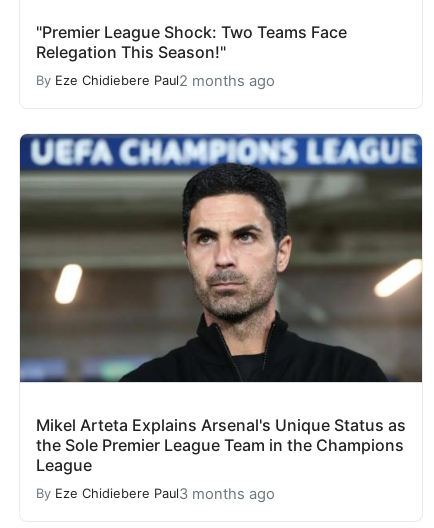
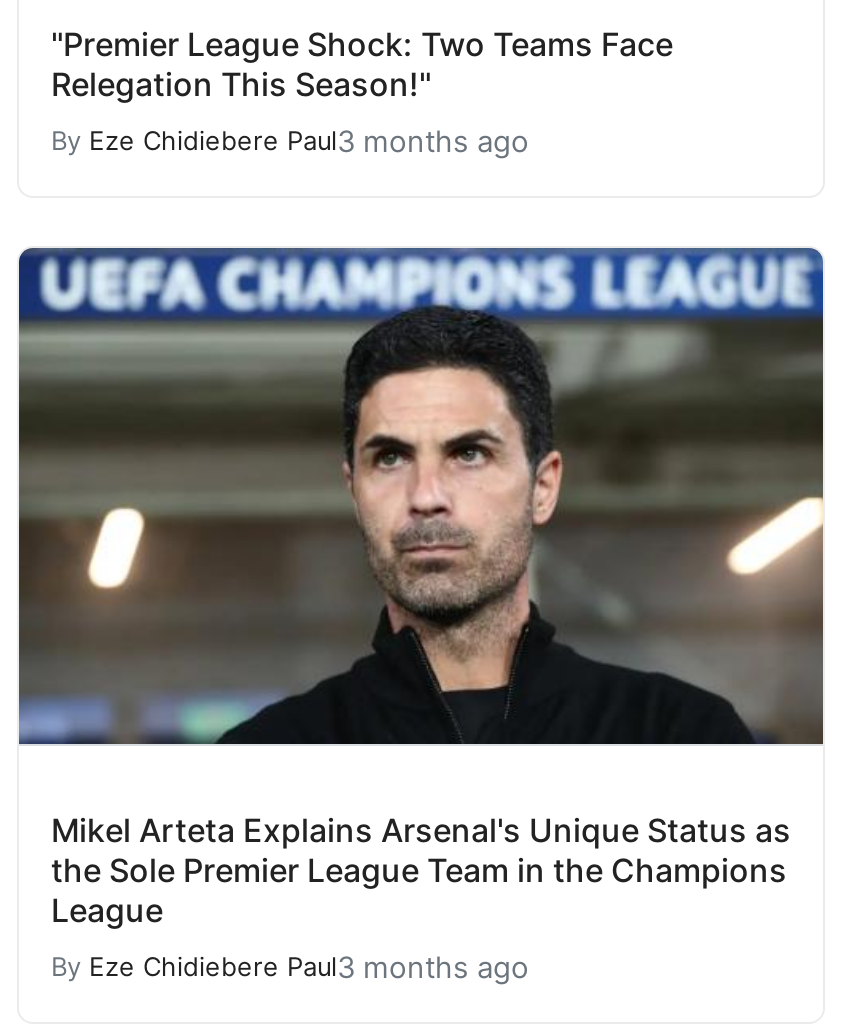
[36,71,275,89] By Eze Chidiebere Paul2 months ago -> [51,123,529,159] By Eze Chidiebere Paul3 months ago

